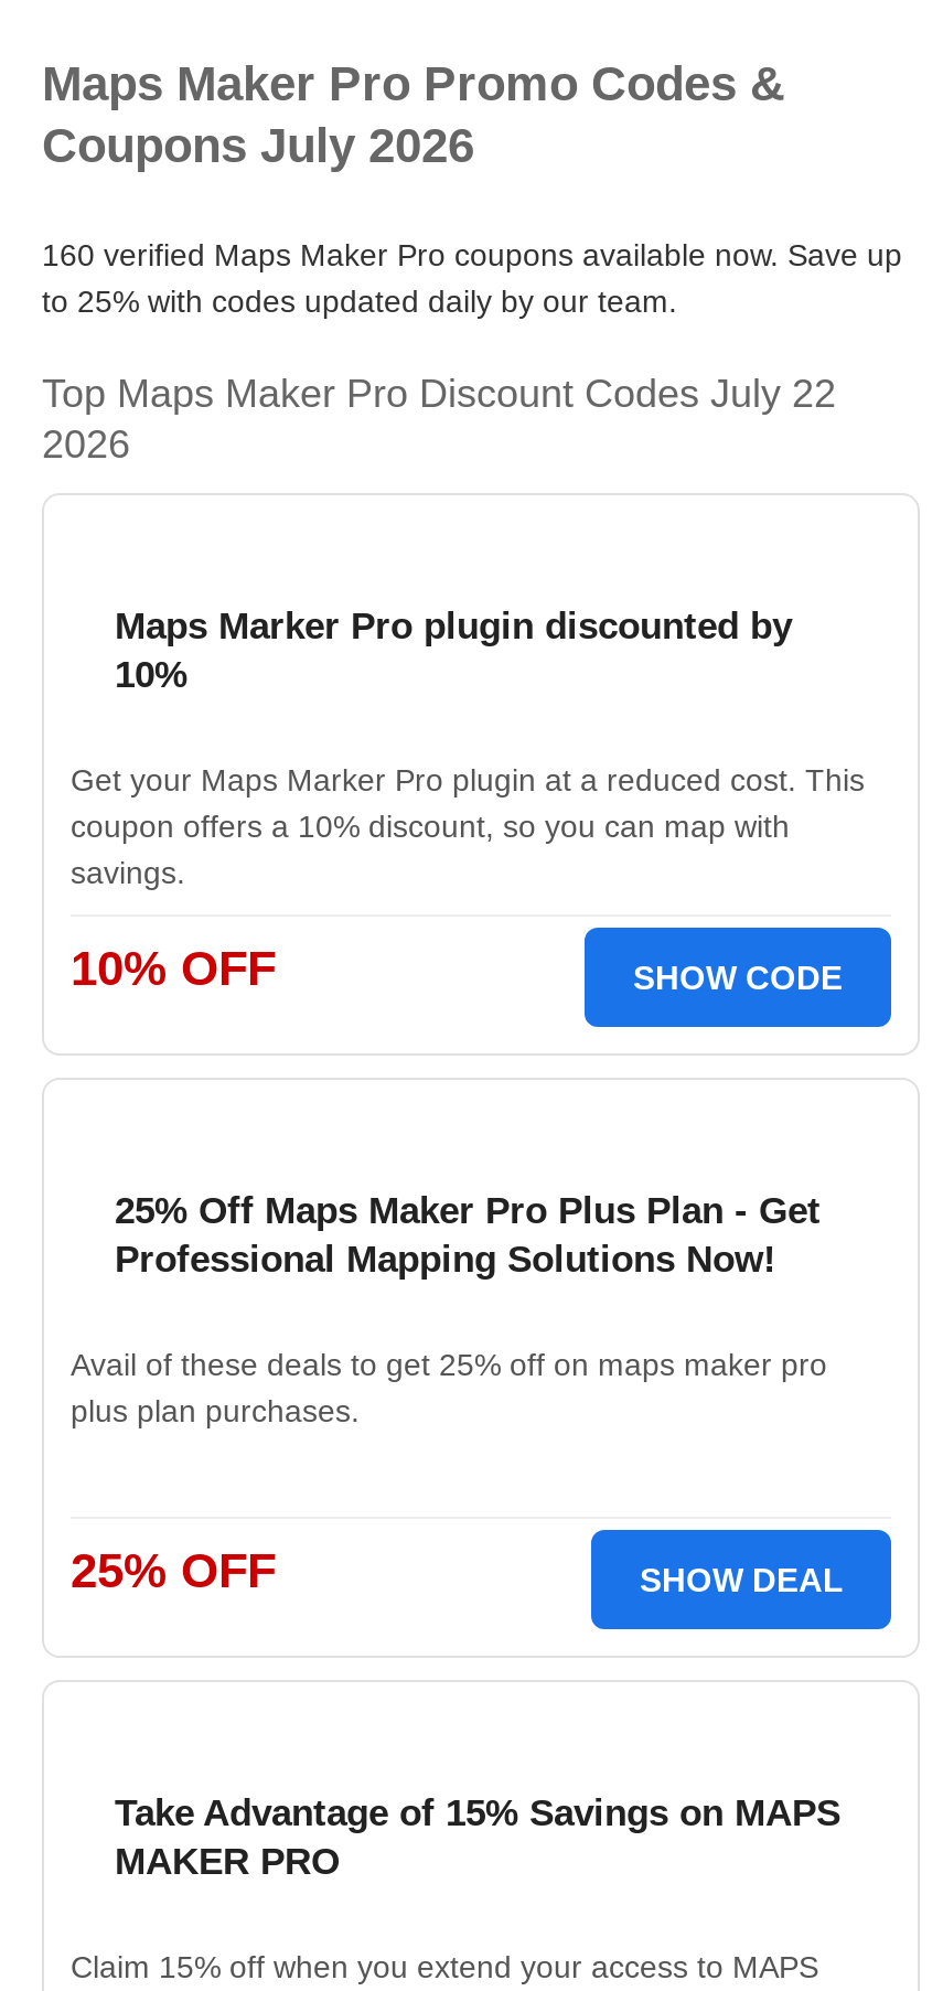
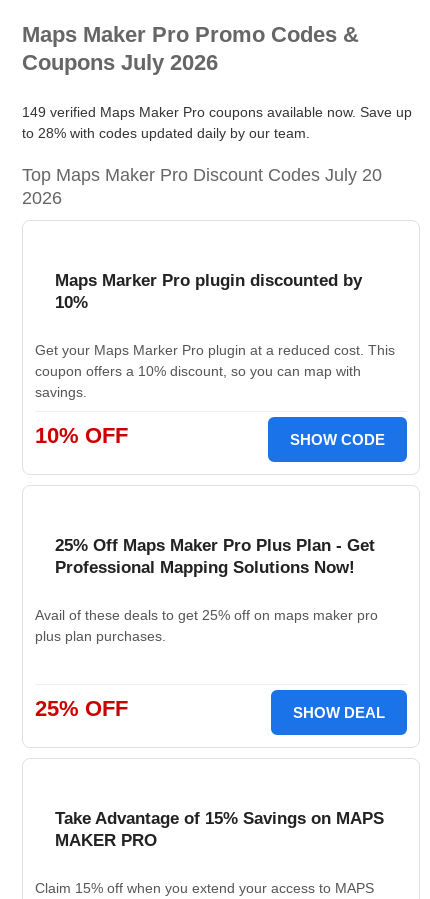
[42,237,902,272] 160 verified Maps Maker Pro coupons available now. Save up -> [22,104,412,120] 149 verified Maps Maker Pro coupons available now. Save up
[42,283,677,319] to 25% with codes updated daily by our team. -> [22,125,310,141] to 28% with codes updated daily by our team.
[42,372,836,416] Top Maps Maker Pro Discount Codes July 22 -> [22,165,382,185] Top Maps Maker Pro Discount Codes July 20

